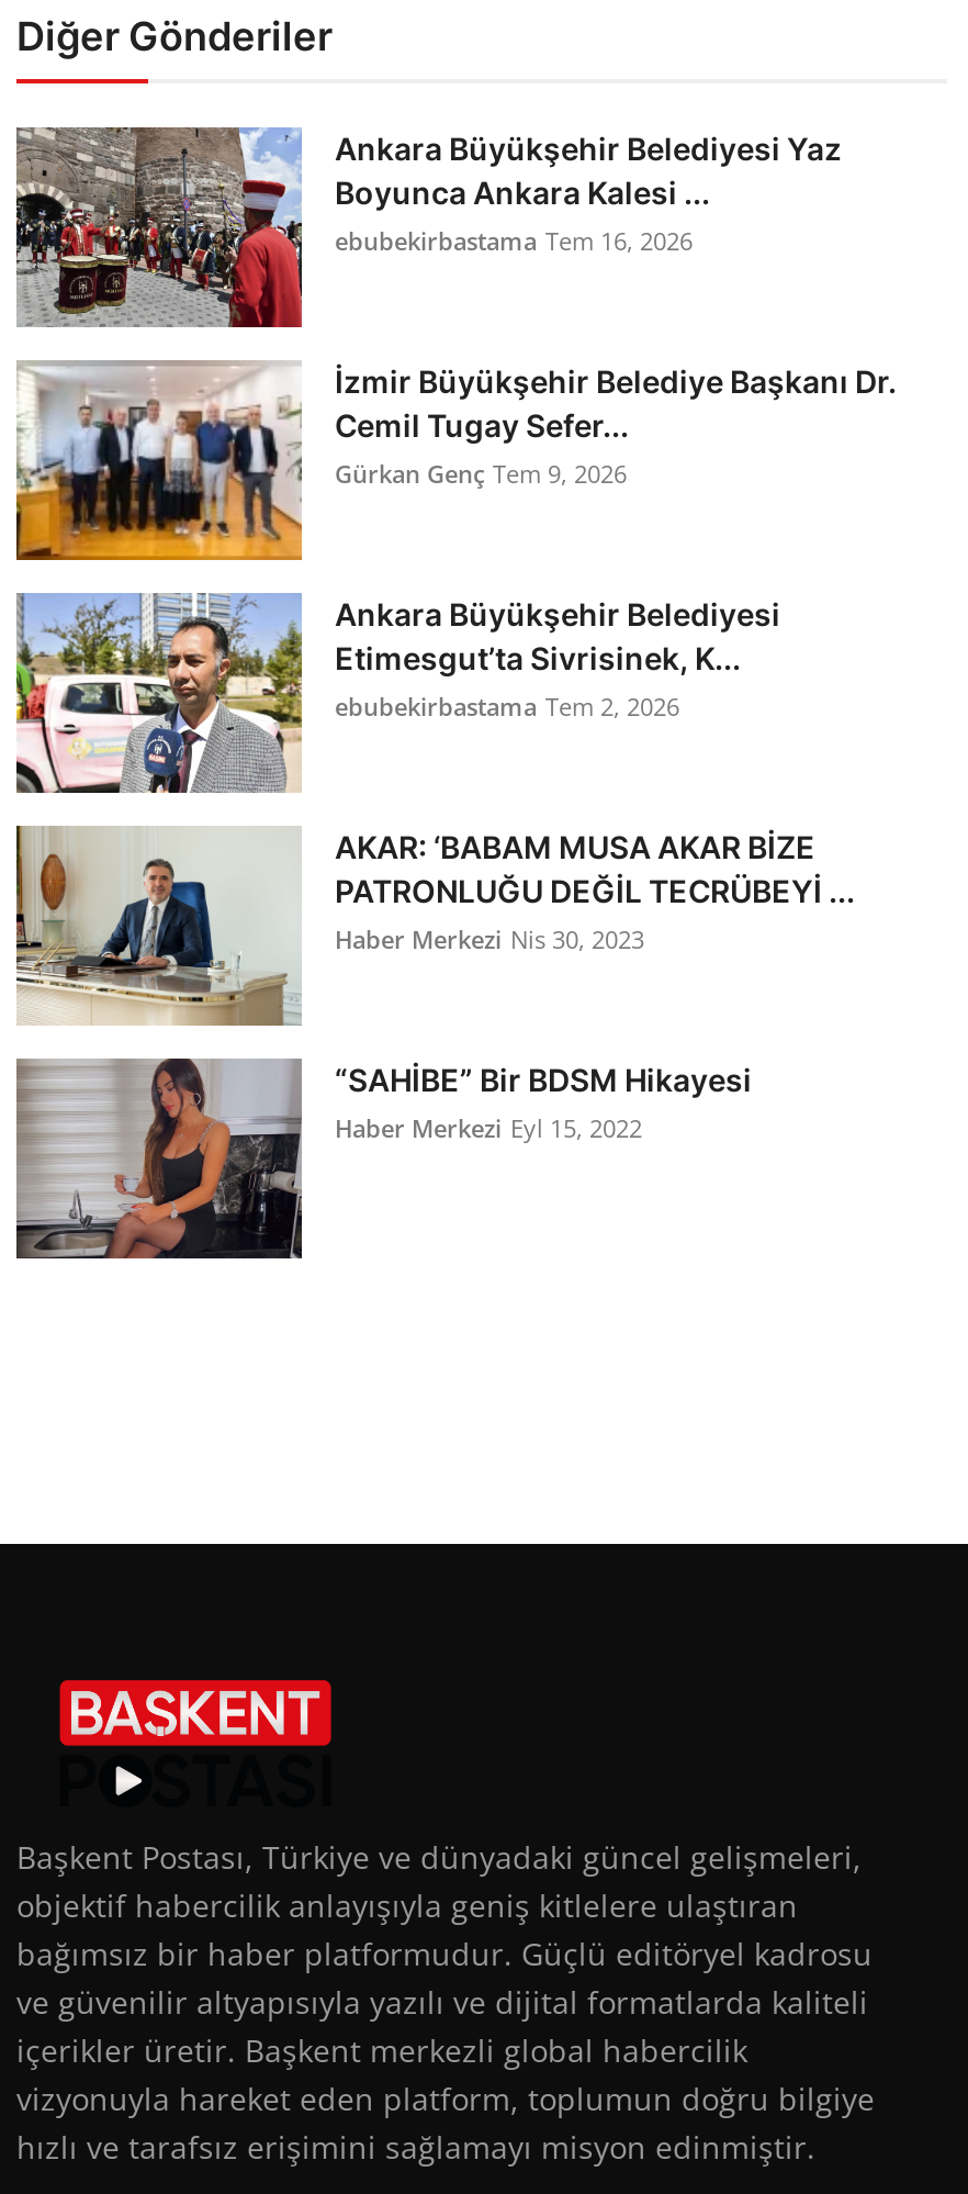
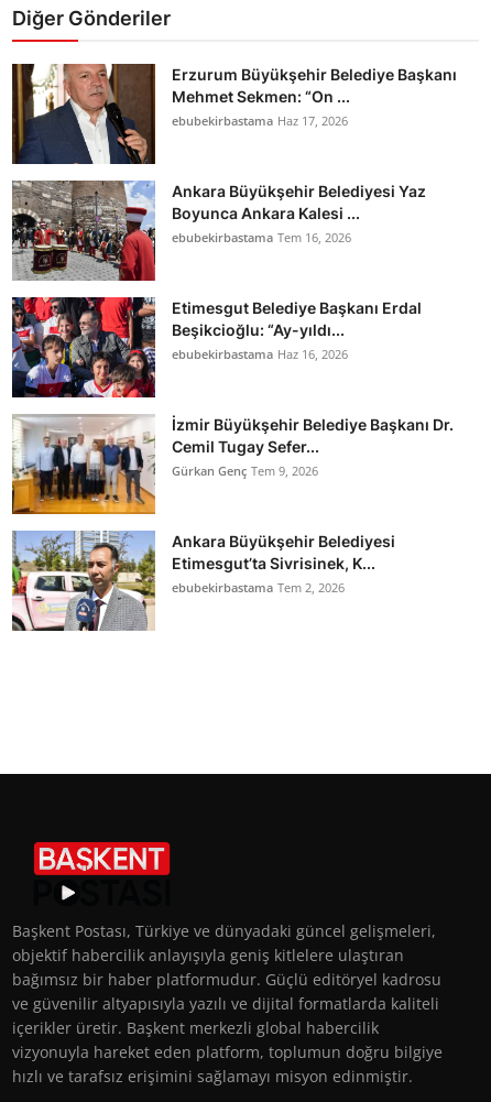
none -> [12,63,457,165] [image] | Erzurum Büyükşehir Belediye Başkanı | Mehmet Sekmen: “On ... | ebubekirbastama Haz 17, 2026
moved [12,123,842,329] -> [10,178,426,282]: [image] | Ankara Büyükşehir Belediyesi Yaz | Boyunca Ankara Kalesi ... | ebubekirbastama Tem 16, 2026
none -> [12,296,422,399] [image] | Etimesgut Belediye Başkanı Erdal | Beşikcioğlu: “Ay-yıldı... | ebubekirbastama Haz 16, 2026
moved [12,358,897,723] -> [10,413,454,596]: [image] | İzmir Büyükşehir Belediye Başkanı Dr. | Cemil Tugay Sefer... | Gürkan Genç Tem 9, 2026 | Ankara Büyükşehir Belediyesi | Etimesgut’ta Sivrisinek, K... | ebubekirbastama Tem 2, 2026
[14,826,855,1026] [image] | AKAR: ‘BABAM MUSA AKAR BİZE | PATRONLUĞU DEĞİL TECRÜBEYİ ... | Haber Merkezi Nis 30, 2023 -> none
[16,1059,752,1261] [image] | “SAHİBE” Bir BDSM Hikayesi | Haber Merkezi Eyl 15, 2022 -> none

